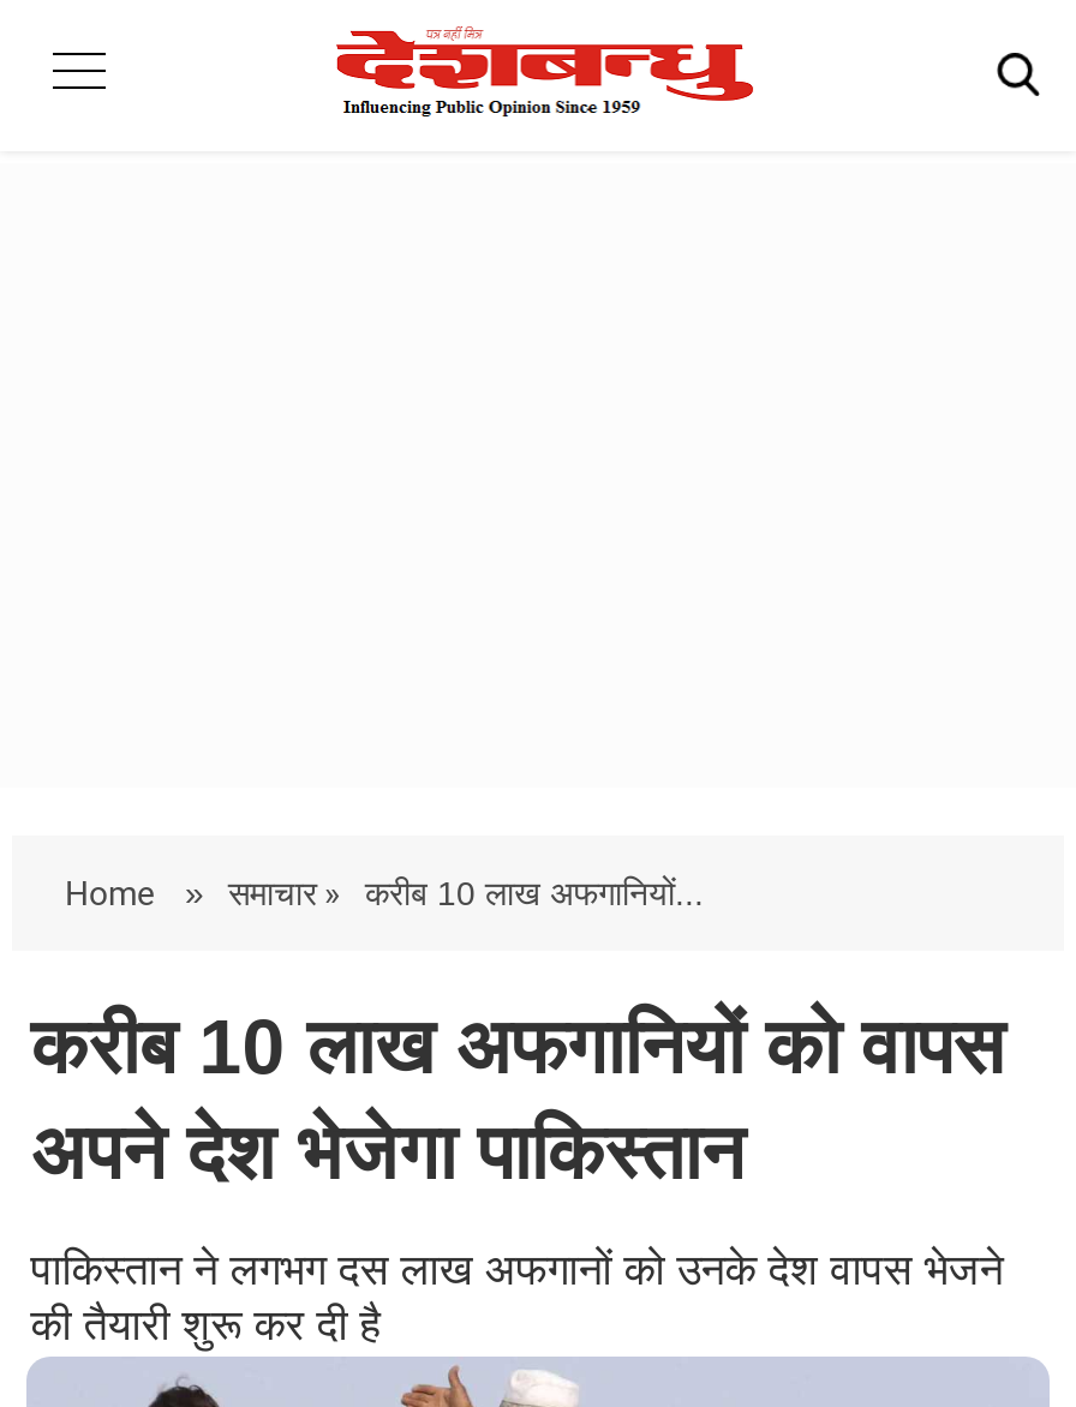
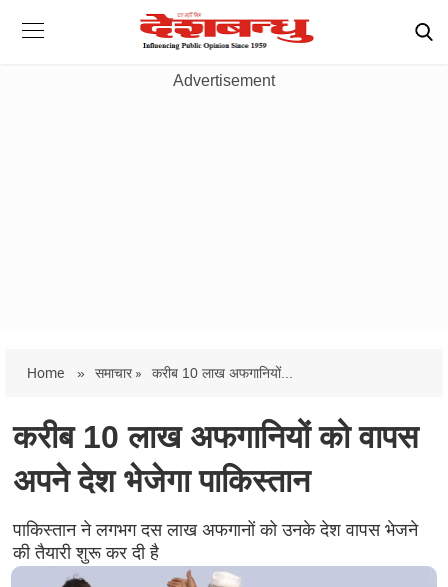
none -> [173,72,275,89] Advertisement

